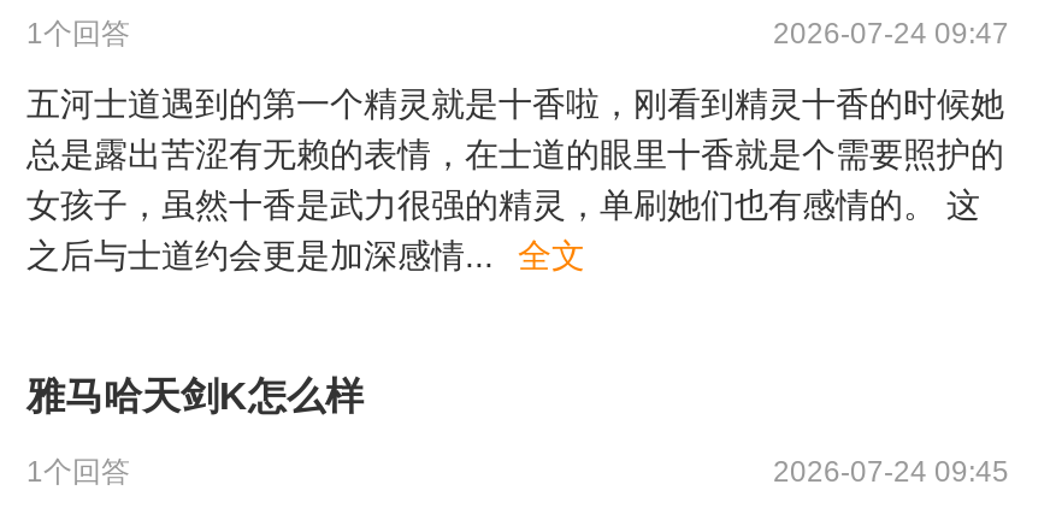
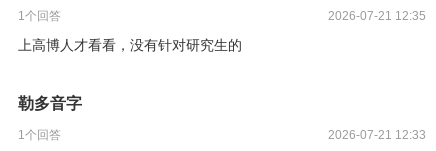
[773,17,1009,51] 2026-07-24 09:47 -> [328,9,426,23] 2026-07-21 12:35
[26,84,1004,274] 五河士道遇到的第一个精灵就是十香啦，刚看到精灵十香的时候她 | 总是露出苦涩有无赖的表情，在士道的眼里十香就是个需要照护的 | 女孩子，虽然十香是武力很强的精灵，单刷她们也有感情的。 这 | 之后与士道约会更是加深感情... | 全文 -> [18,37,242,53] 上高博人才看看，没有针对研究生的
[26,376,364,417] 雅马哈天剑K怎么样 -> [18,95,82,112] 勒多音字
[773,455,1009,489] 2026-07-24 09:45 -> [328,128,426,142] 2026-07-21 12:33

